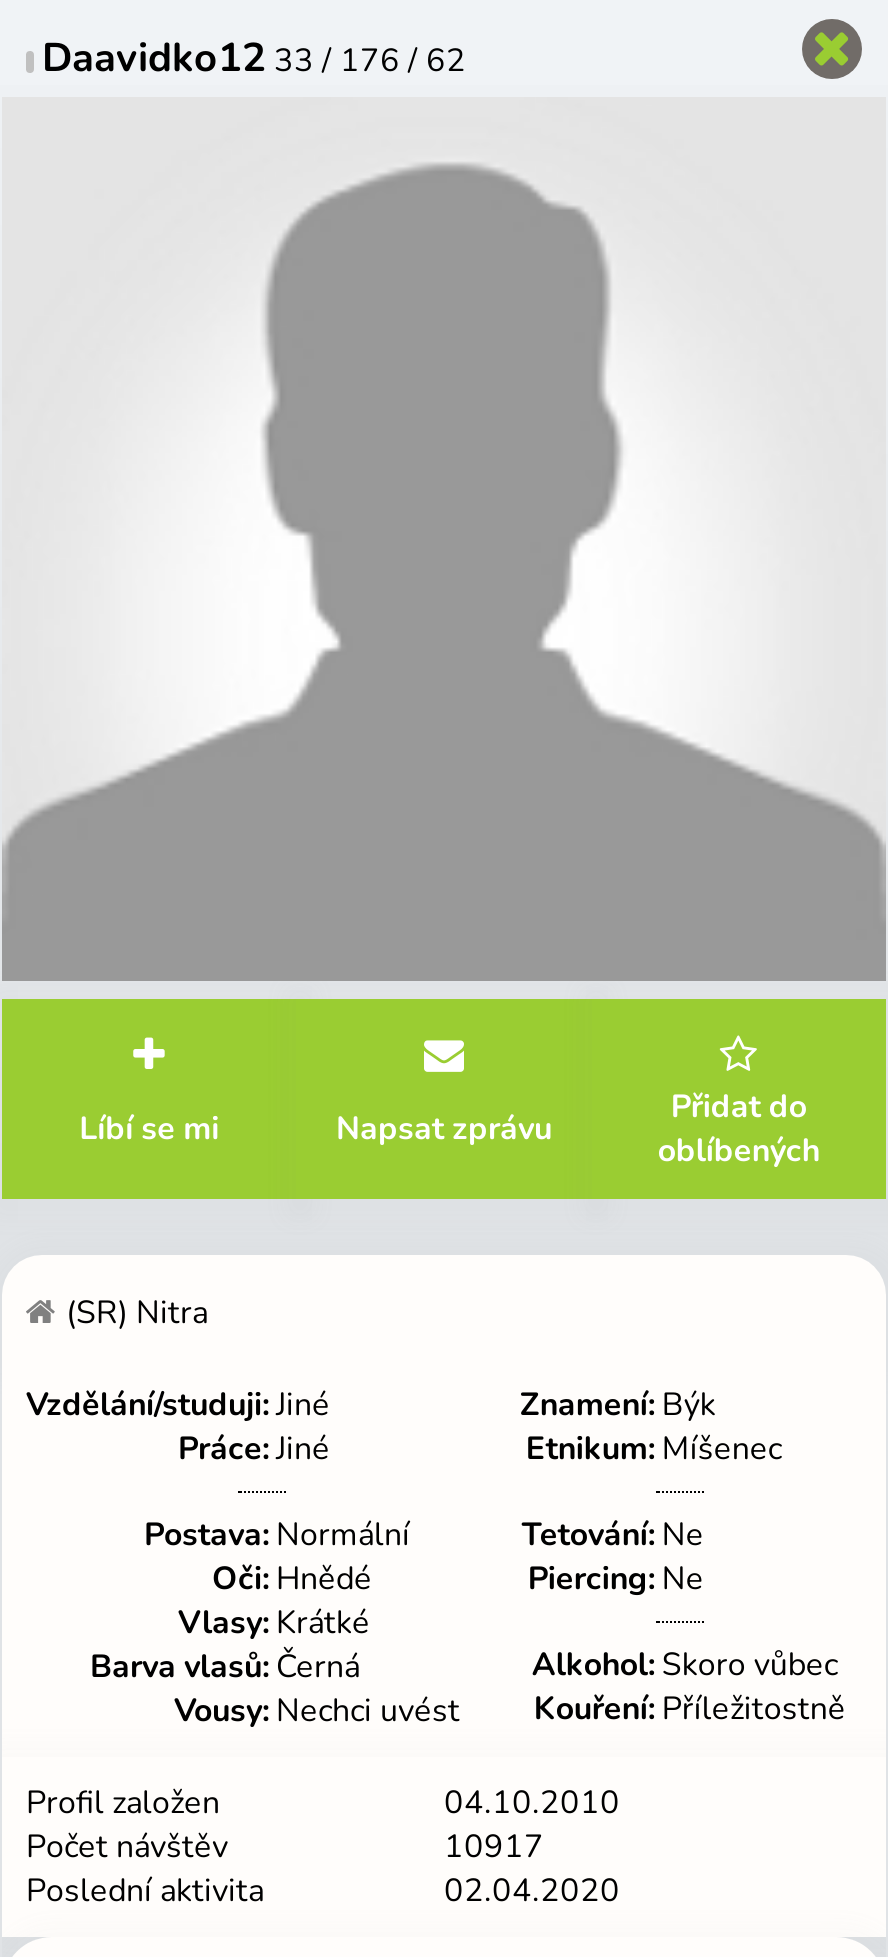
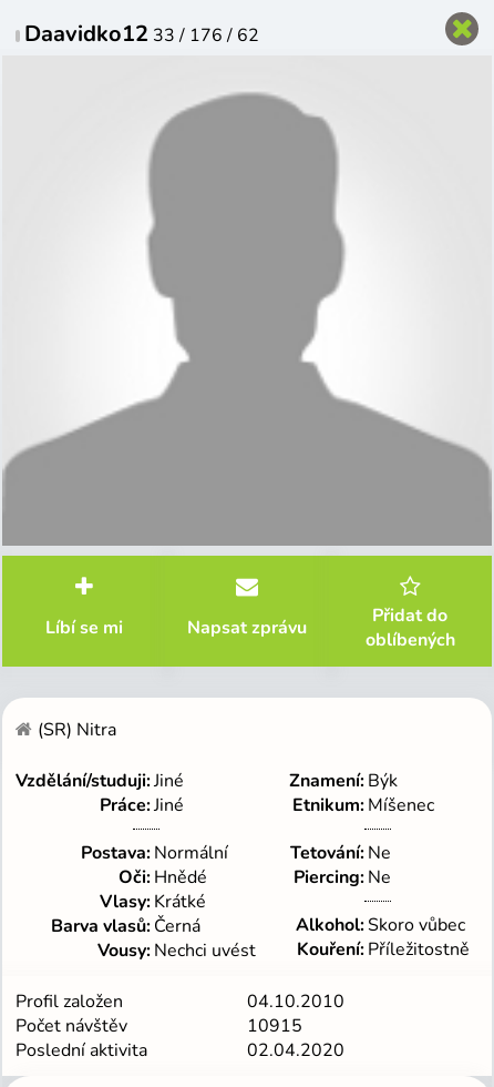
[444,1825,544,1869] 10917 -> [247,1014,302,1038] 10915

